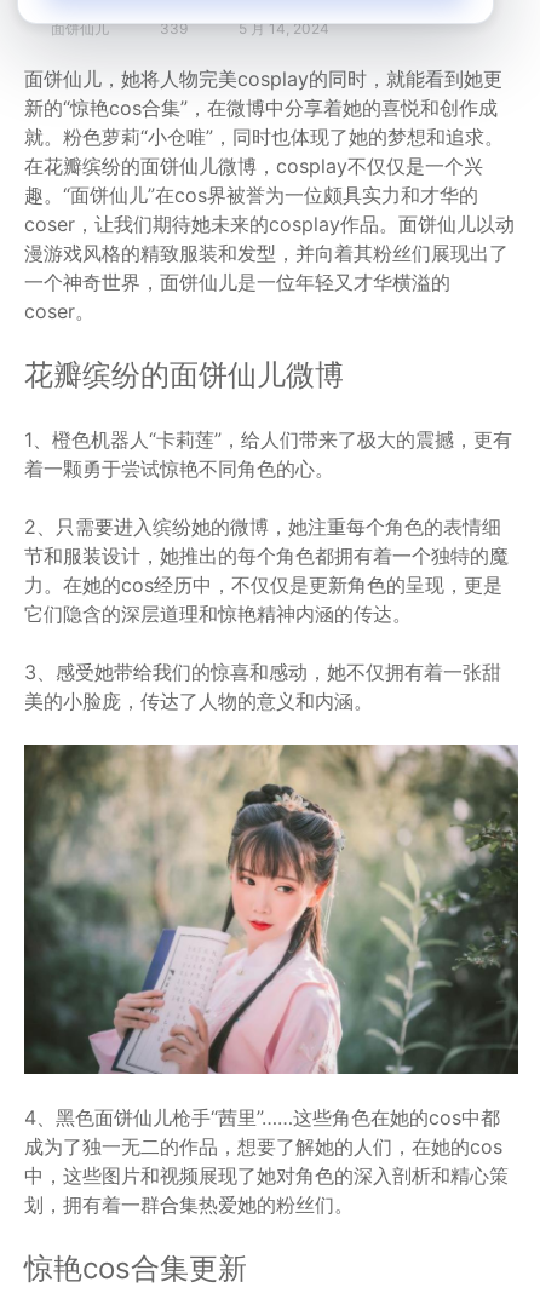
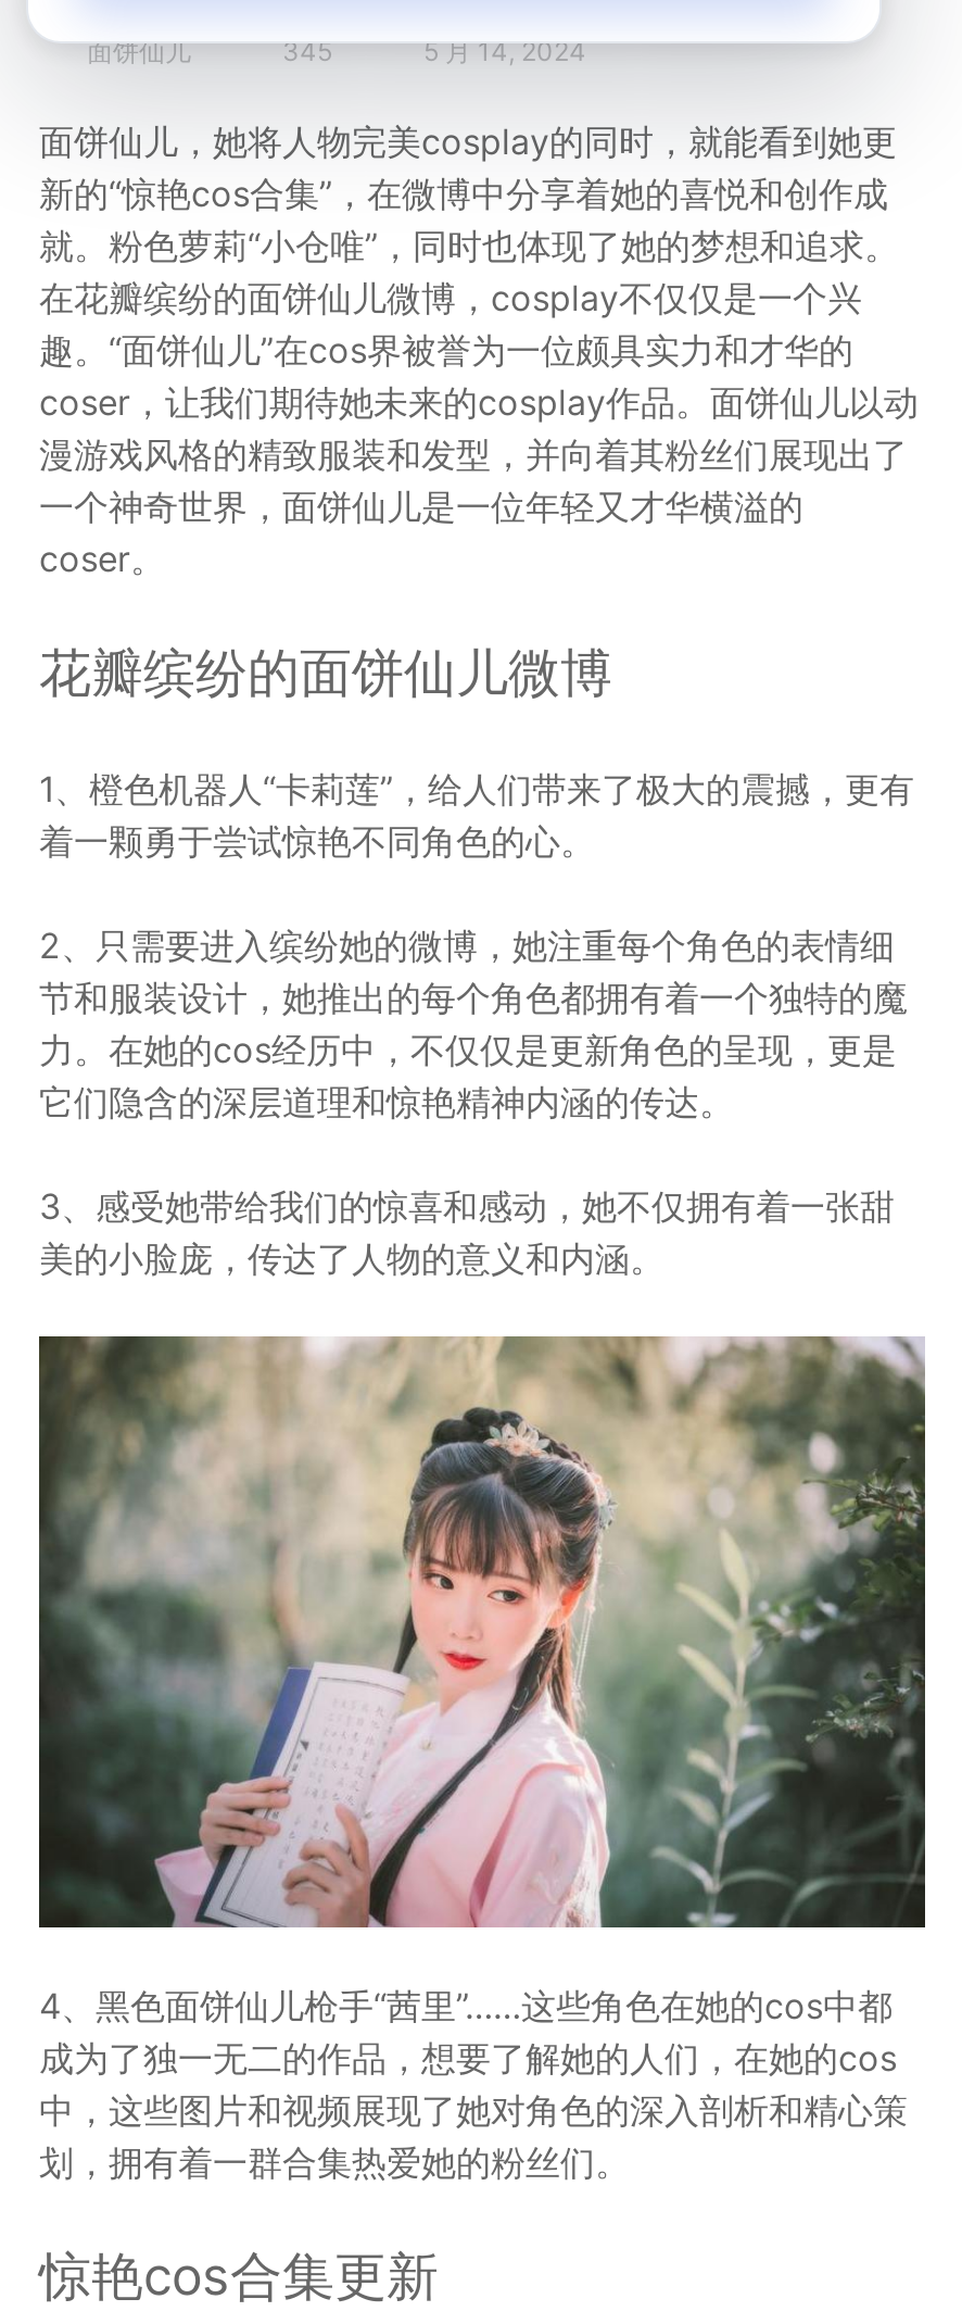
[160,19,188,38] 339 -> [282,35,332,67] 345

